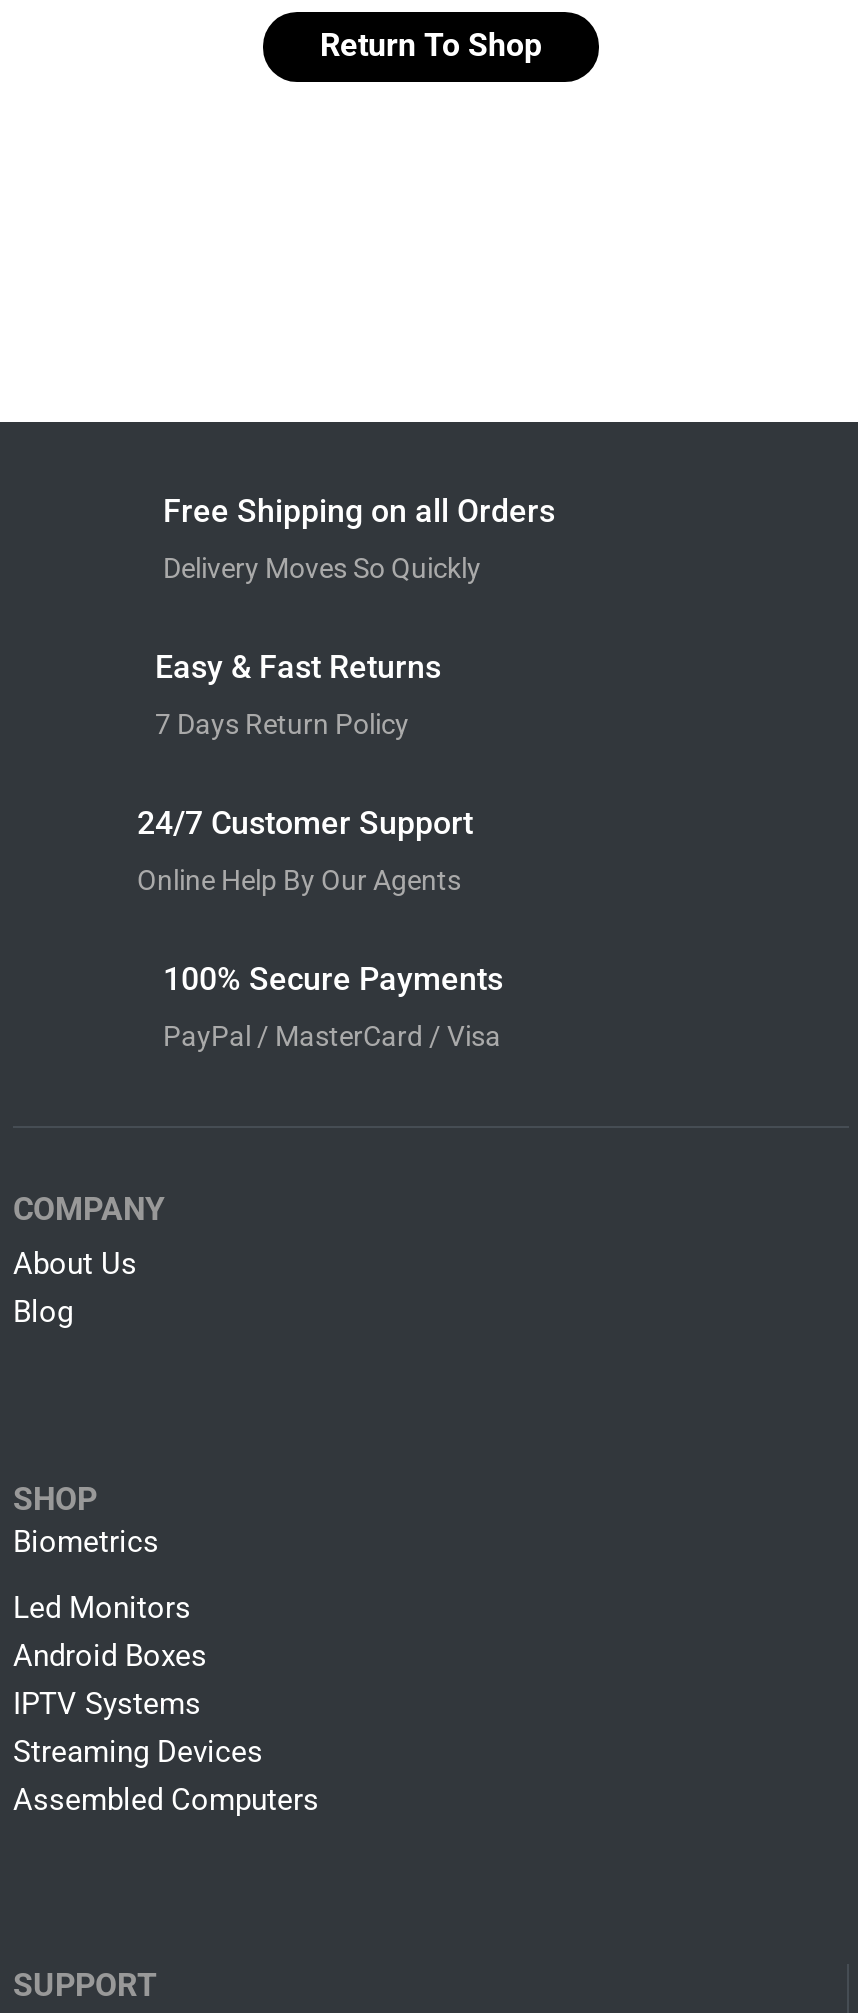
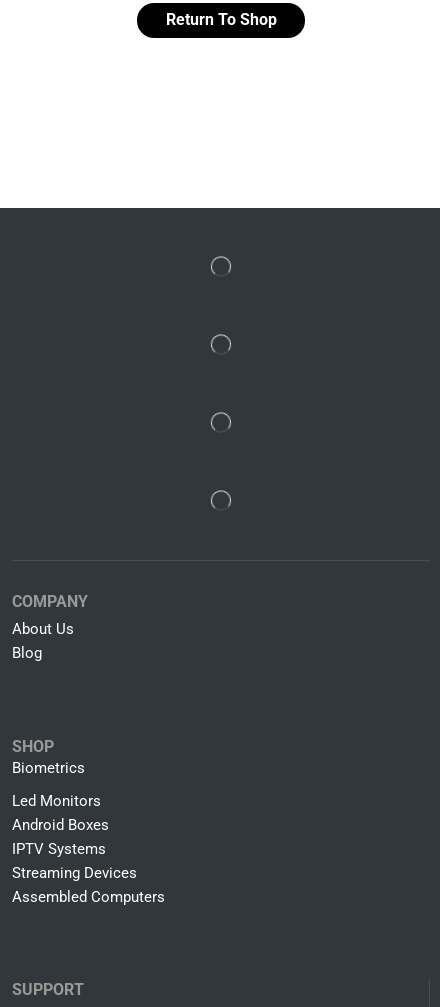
[137,491,555,1052] Free Shipping on all Orders | Delivery Moves So Quickly | Easy & Fast Returns | 7 Days Return Policy | 24/7 Customer Support | Online Help By Our Agents | 100% Secure Payments | PayPal / MasterCard / Visa -> none

